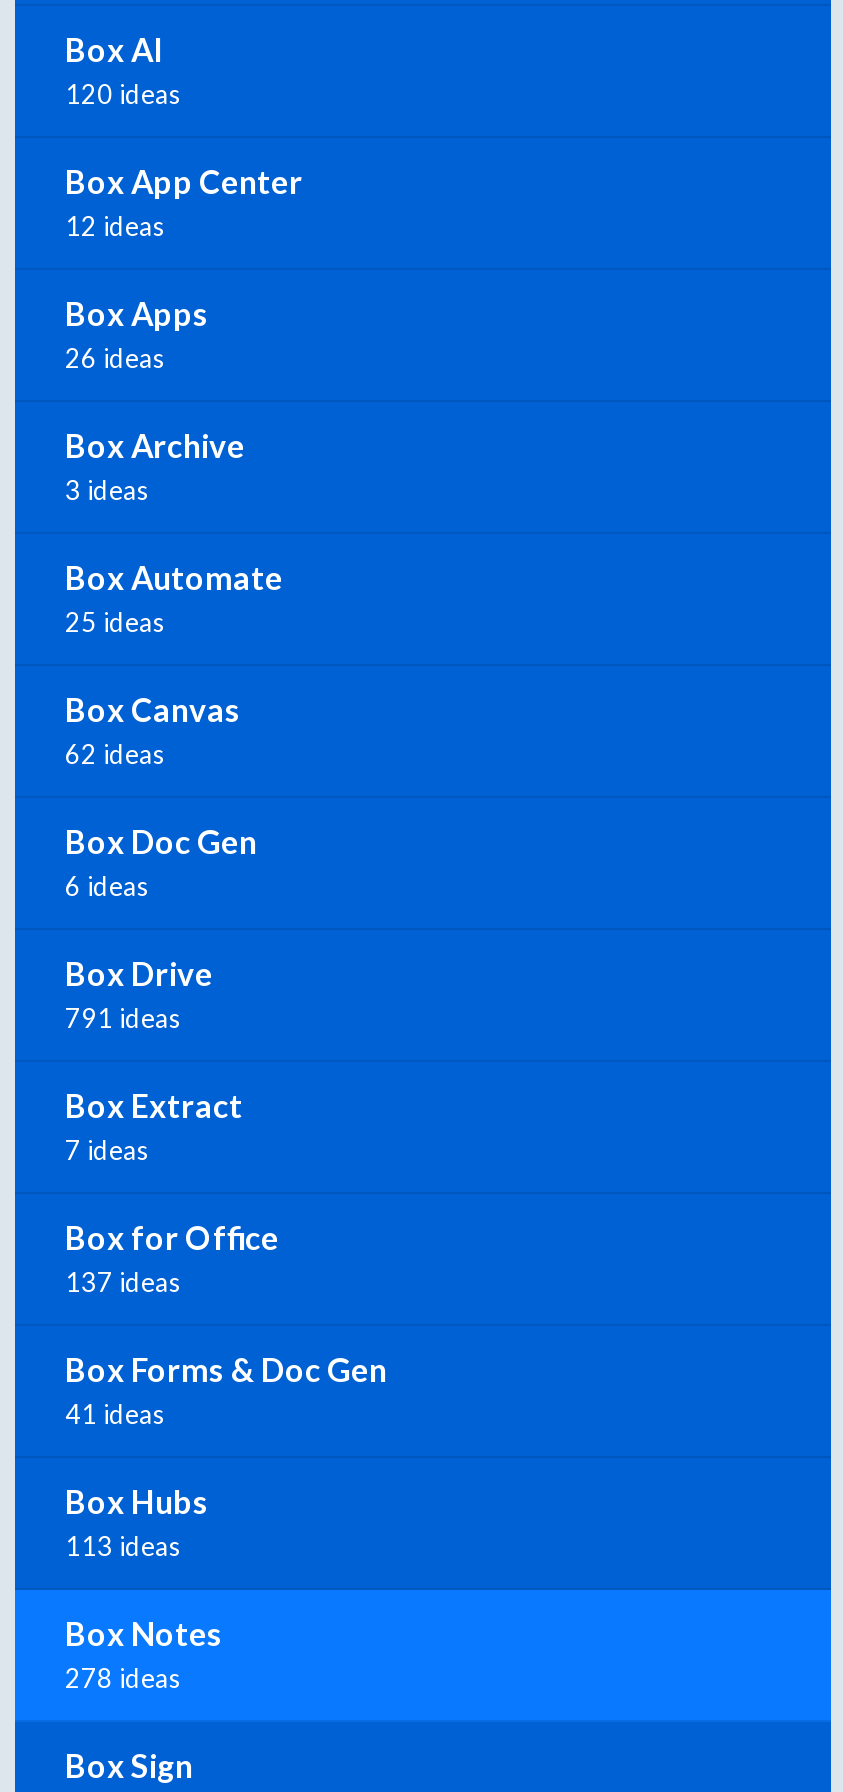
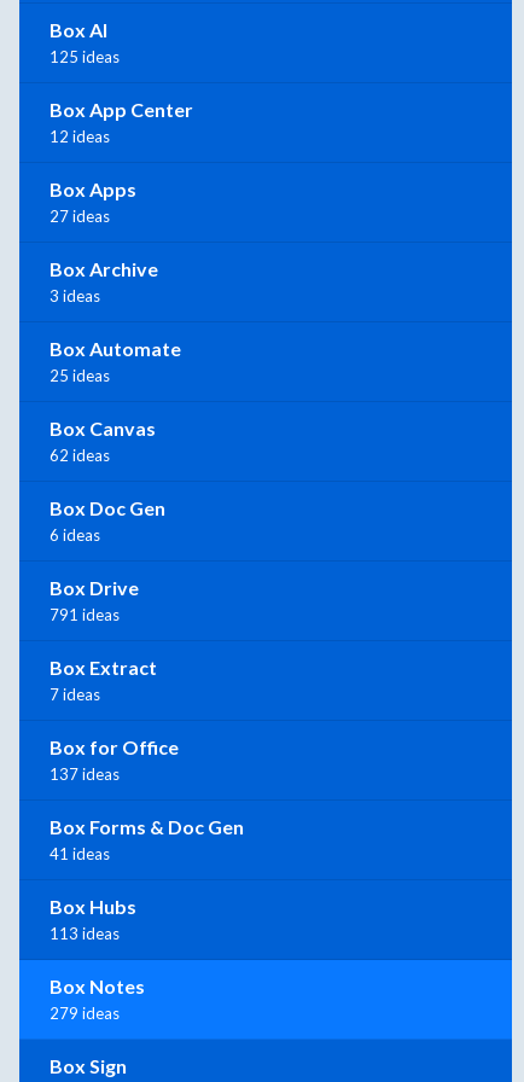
[65,78,181,110] 120 ideas -> [50,47,120,67] 125 ideas
[65,342,165,374] 26 ideas -> [50,207,110,226] 27 ideas
[65,1662,181,1694] 278 ideas -> [50,1004,120,1023] 279 ideas

